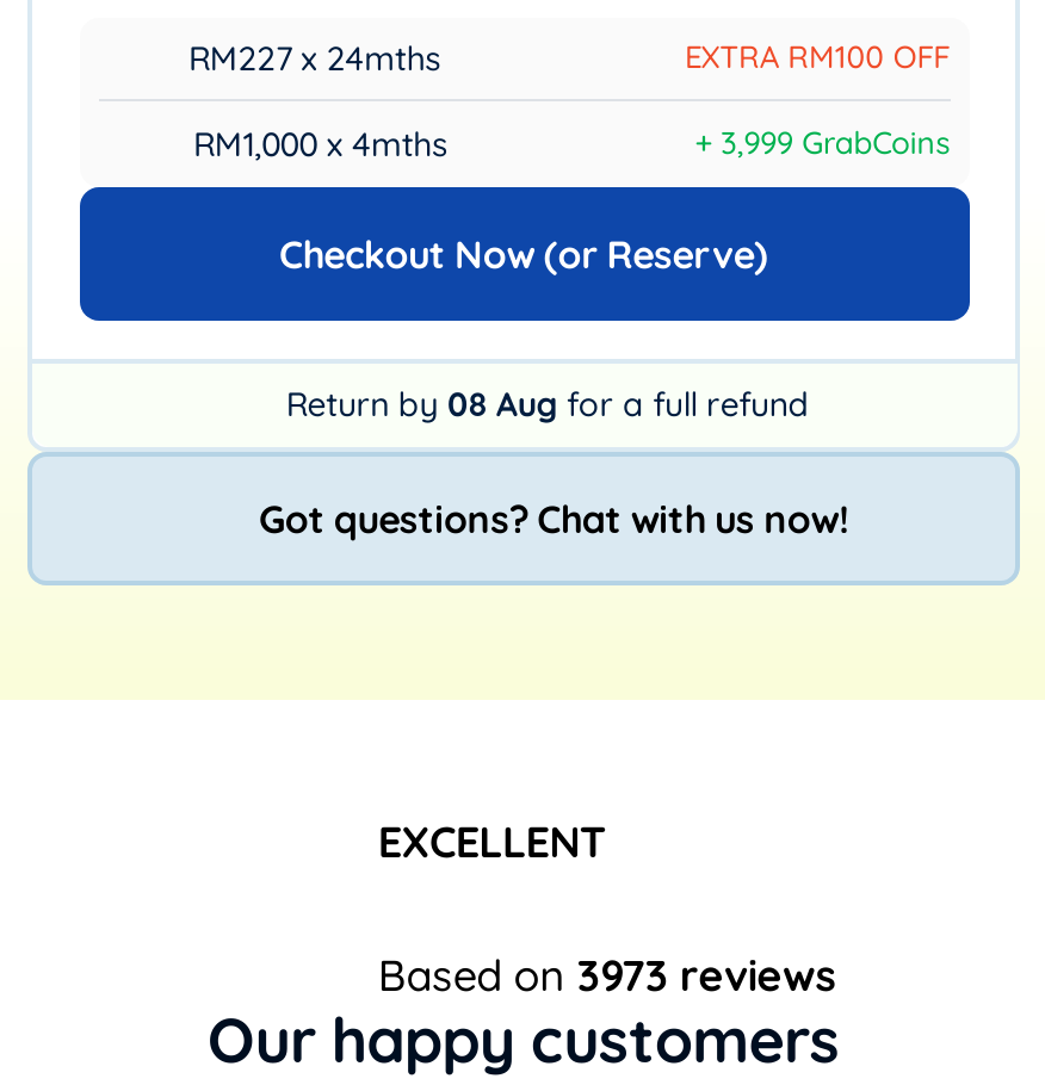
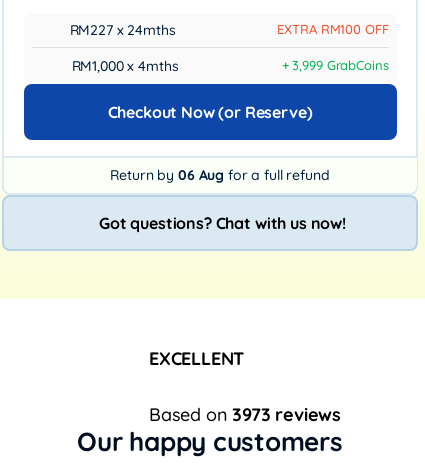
[286,383,809,426] Return by 08 Aug for a full refund -> [110,166,330,184] Return by 06 Aug for a full refund

